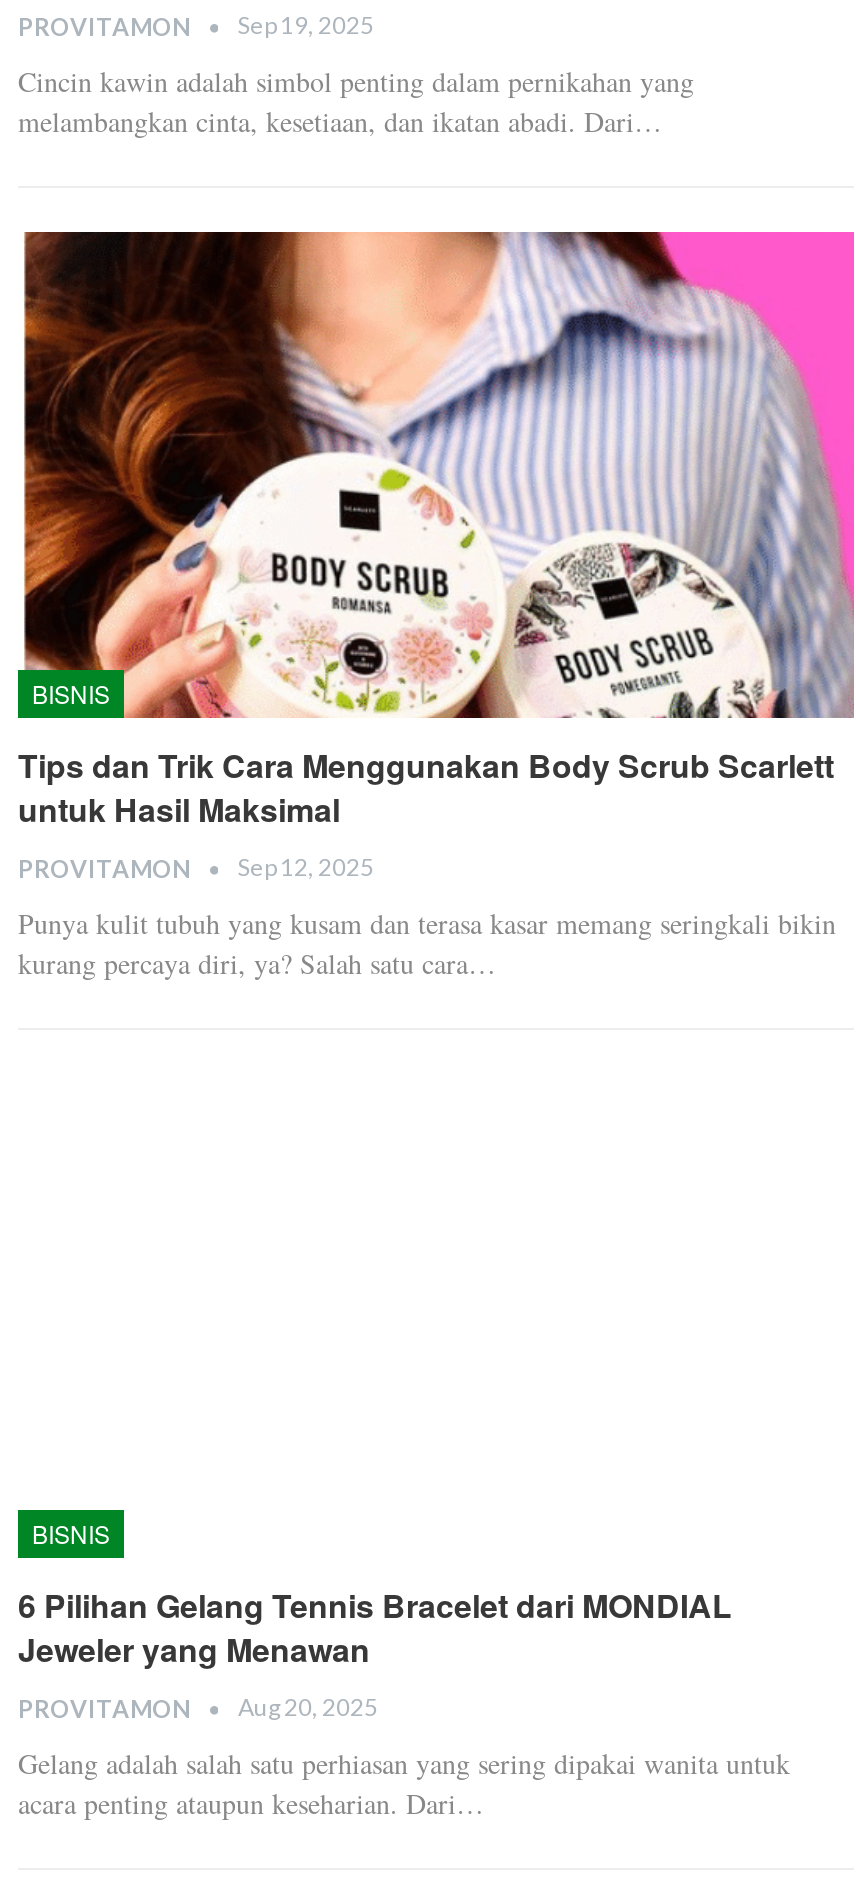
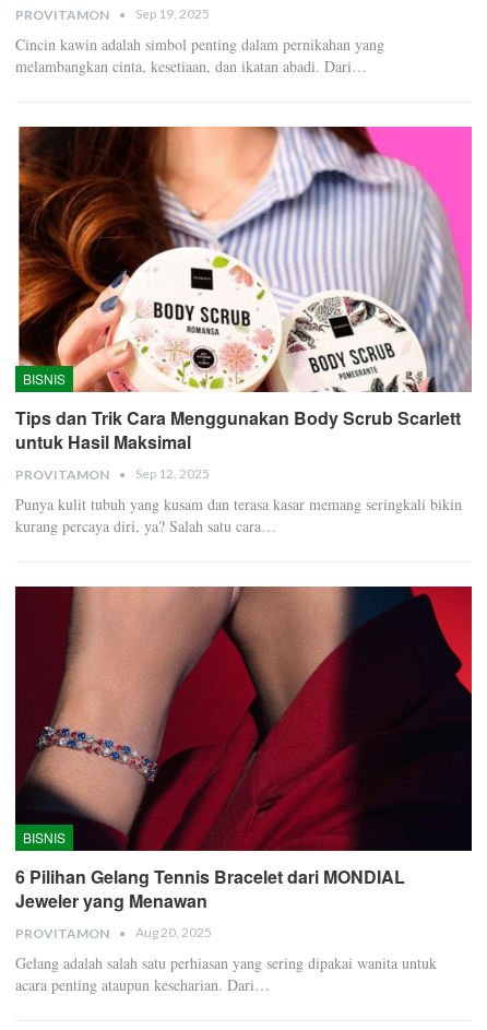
none -> [14,585,473,852] [image]

